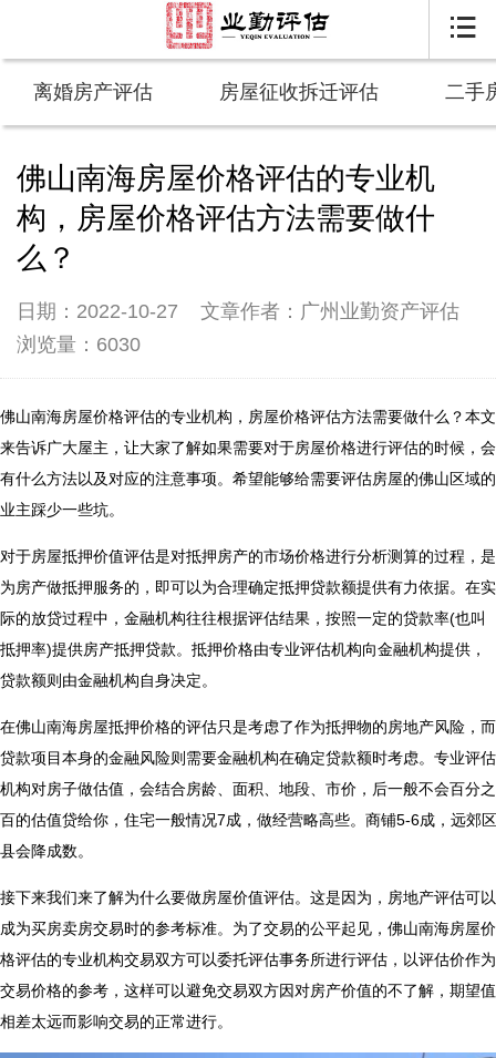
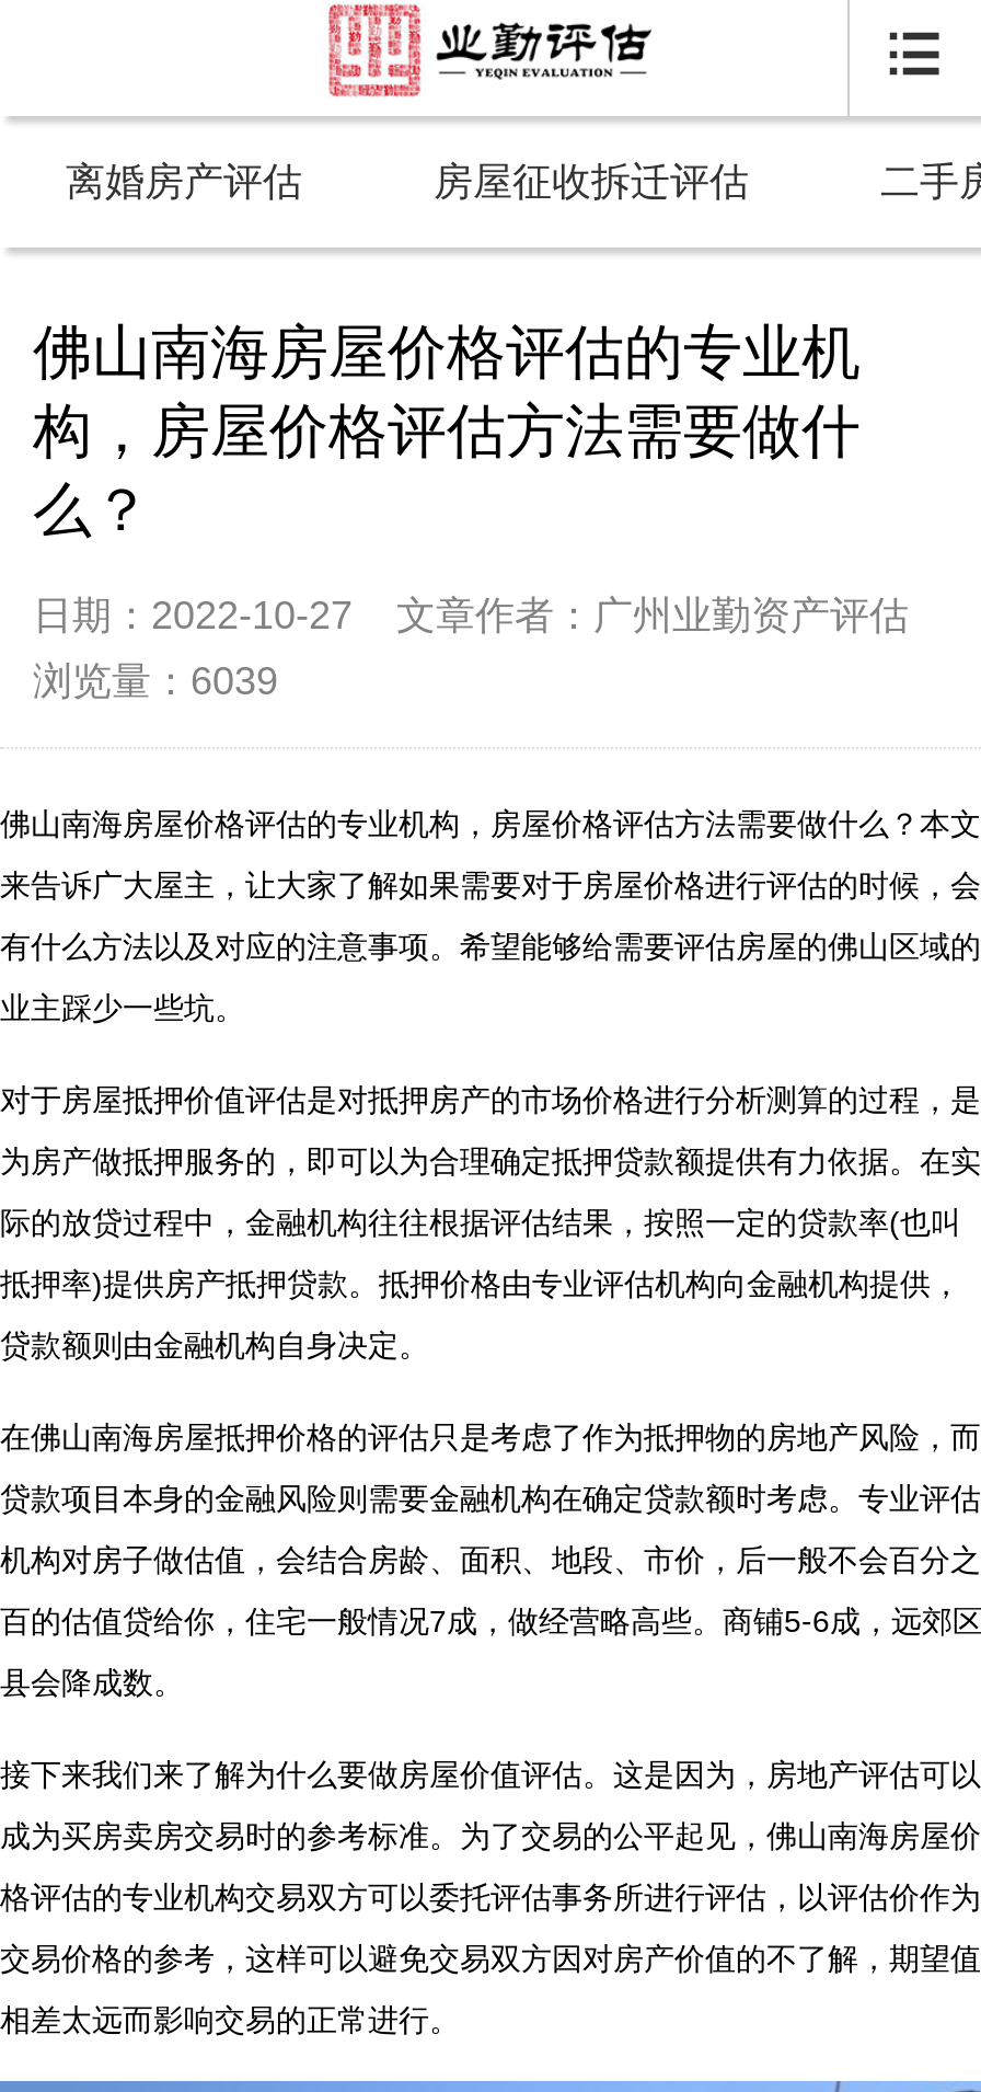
[17,333,141,356] 浏览量：6030 -> [33,659,278,703] 浏览量：6039

